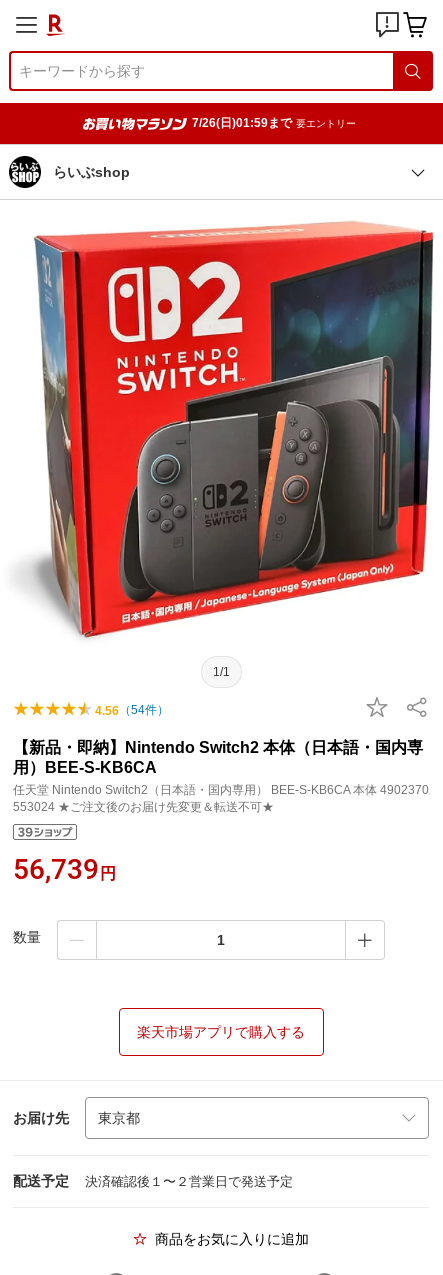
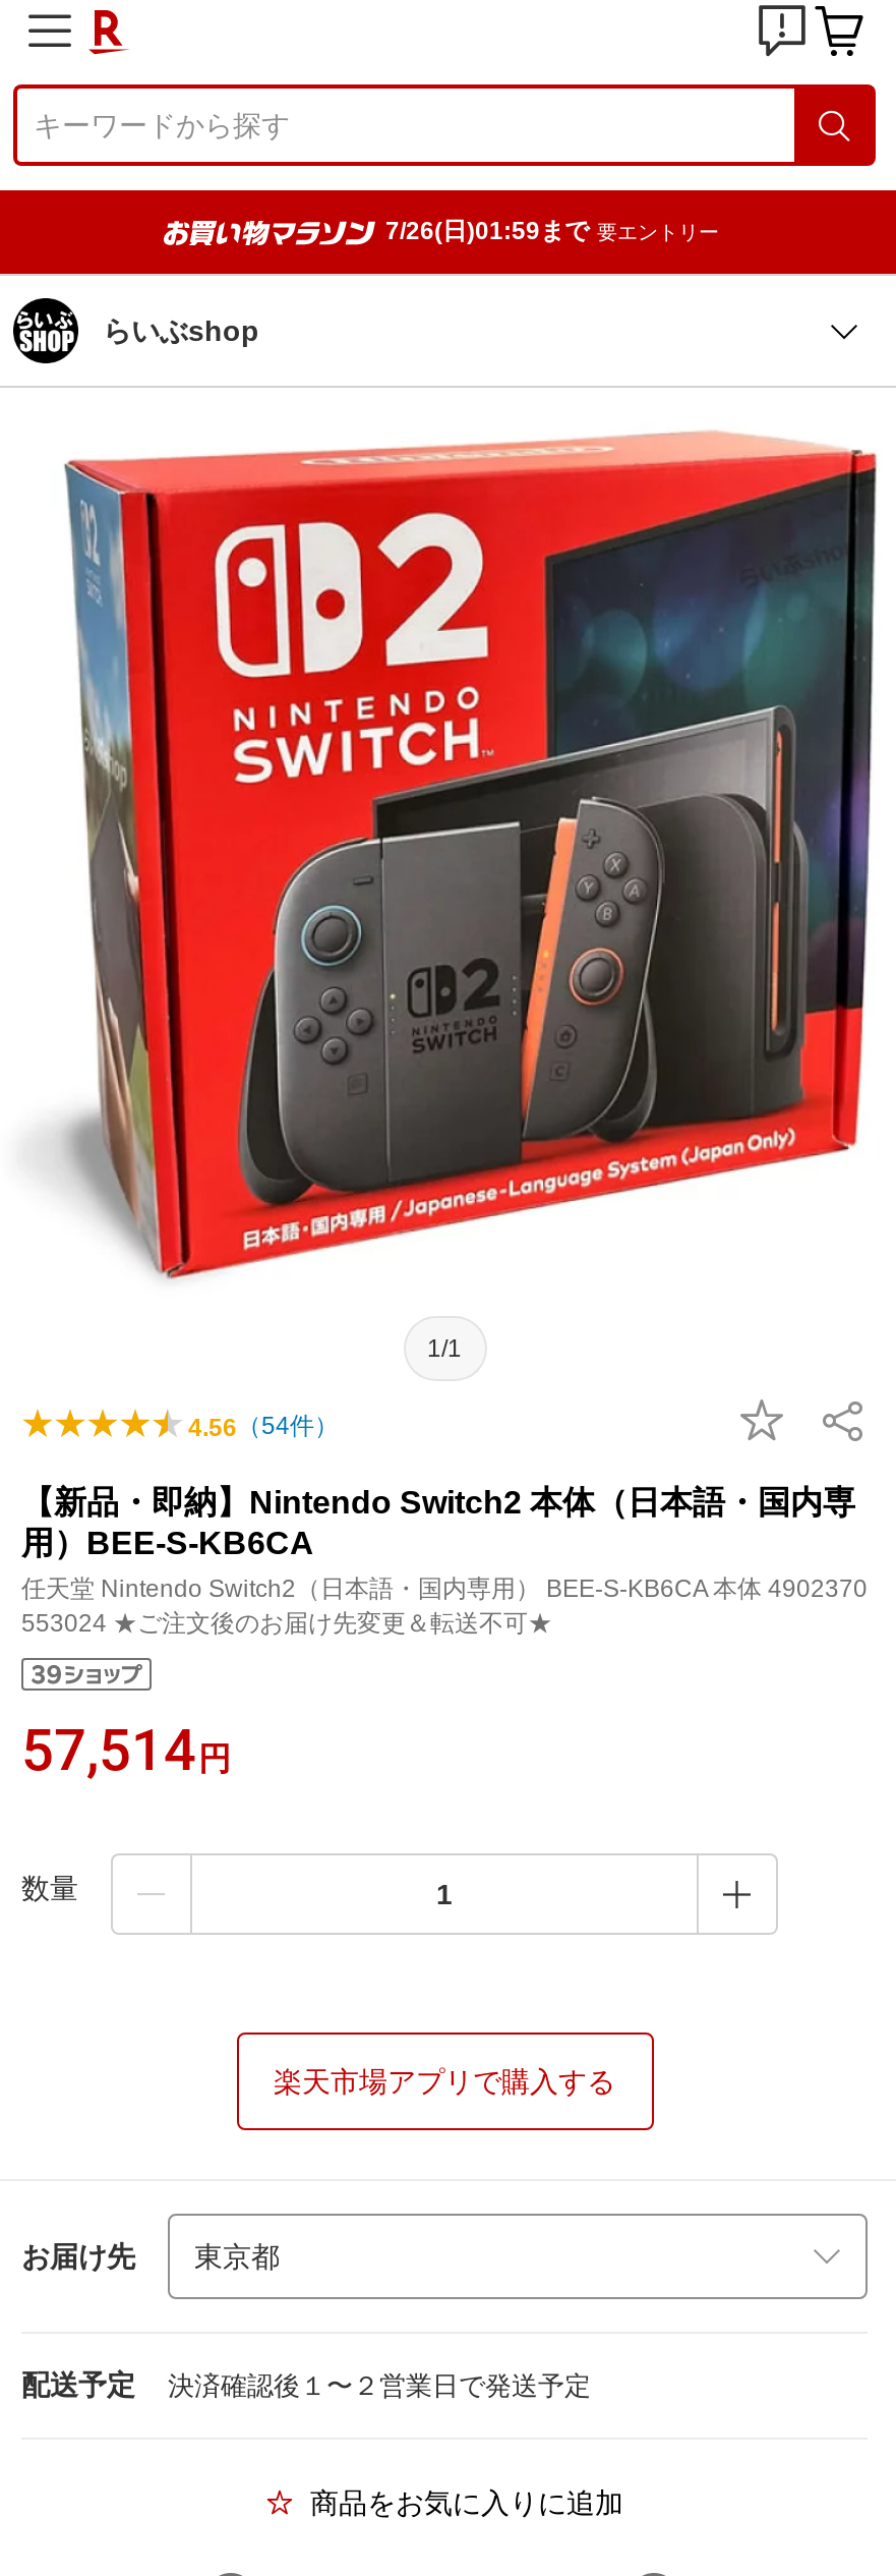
[13,853,116,886] 56,739円 -> [21,1717,231,1784] 57,514円

